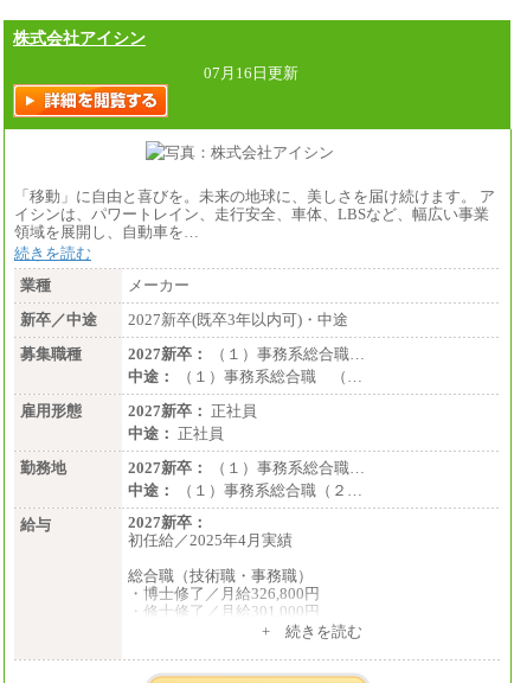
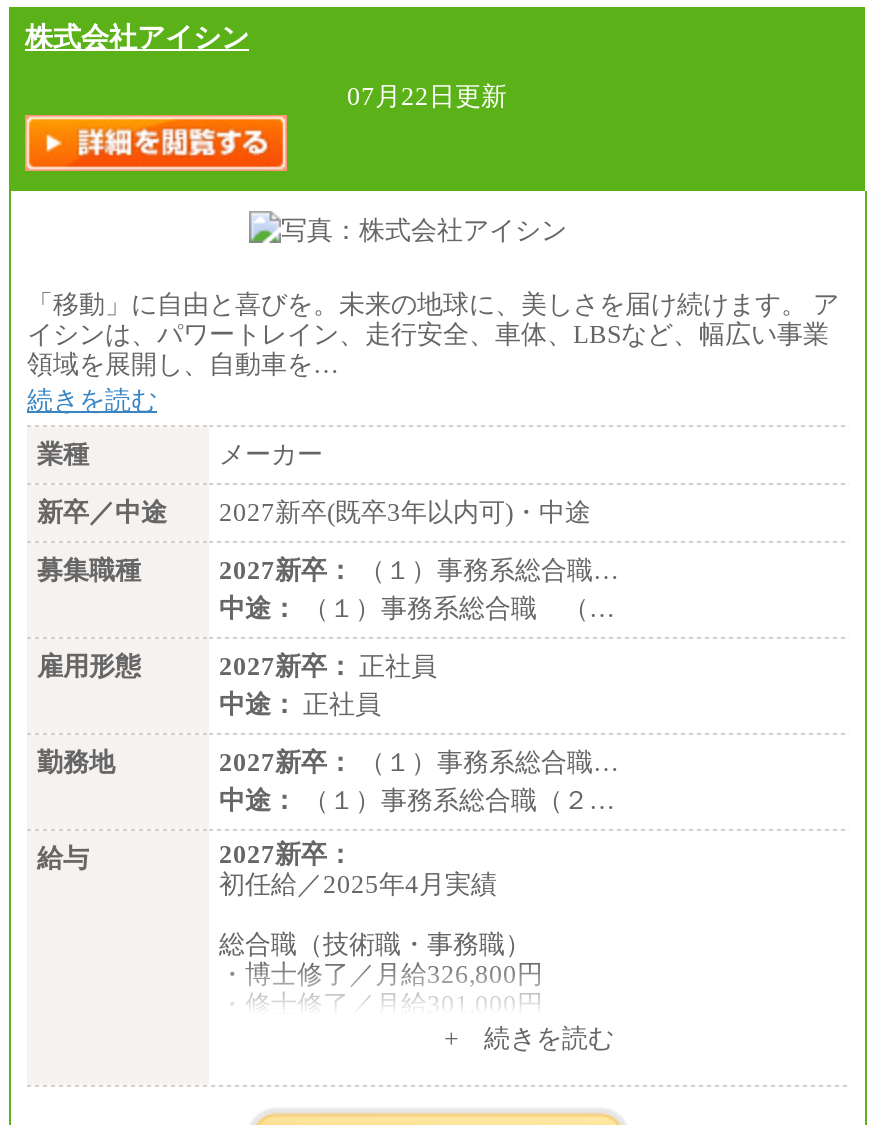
[204,64,314,82] 07月16日更新 -> [347,82,533,112] 07月22日更新

